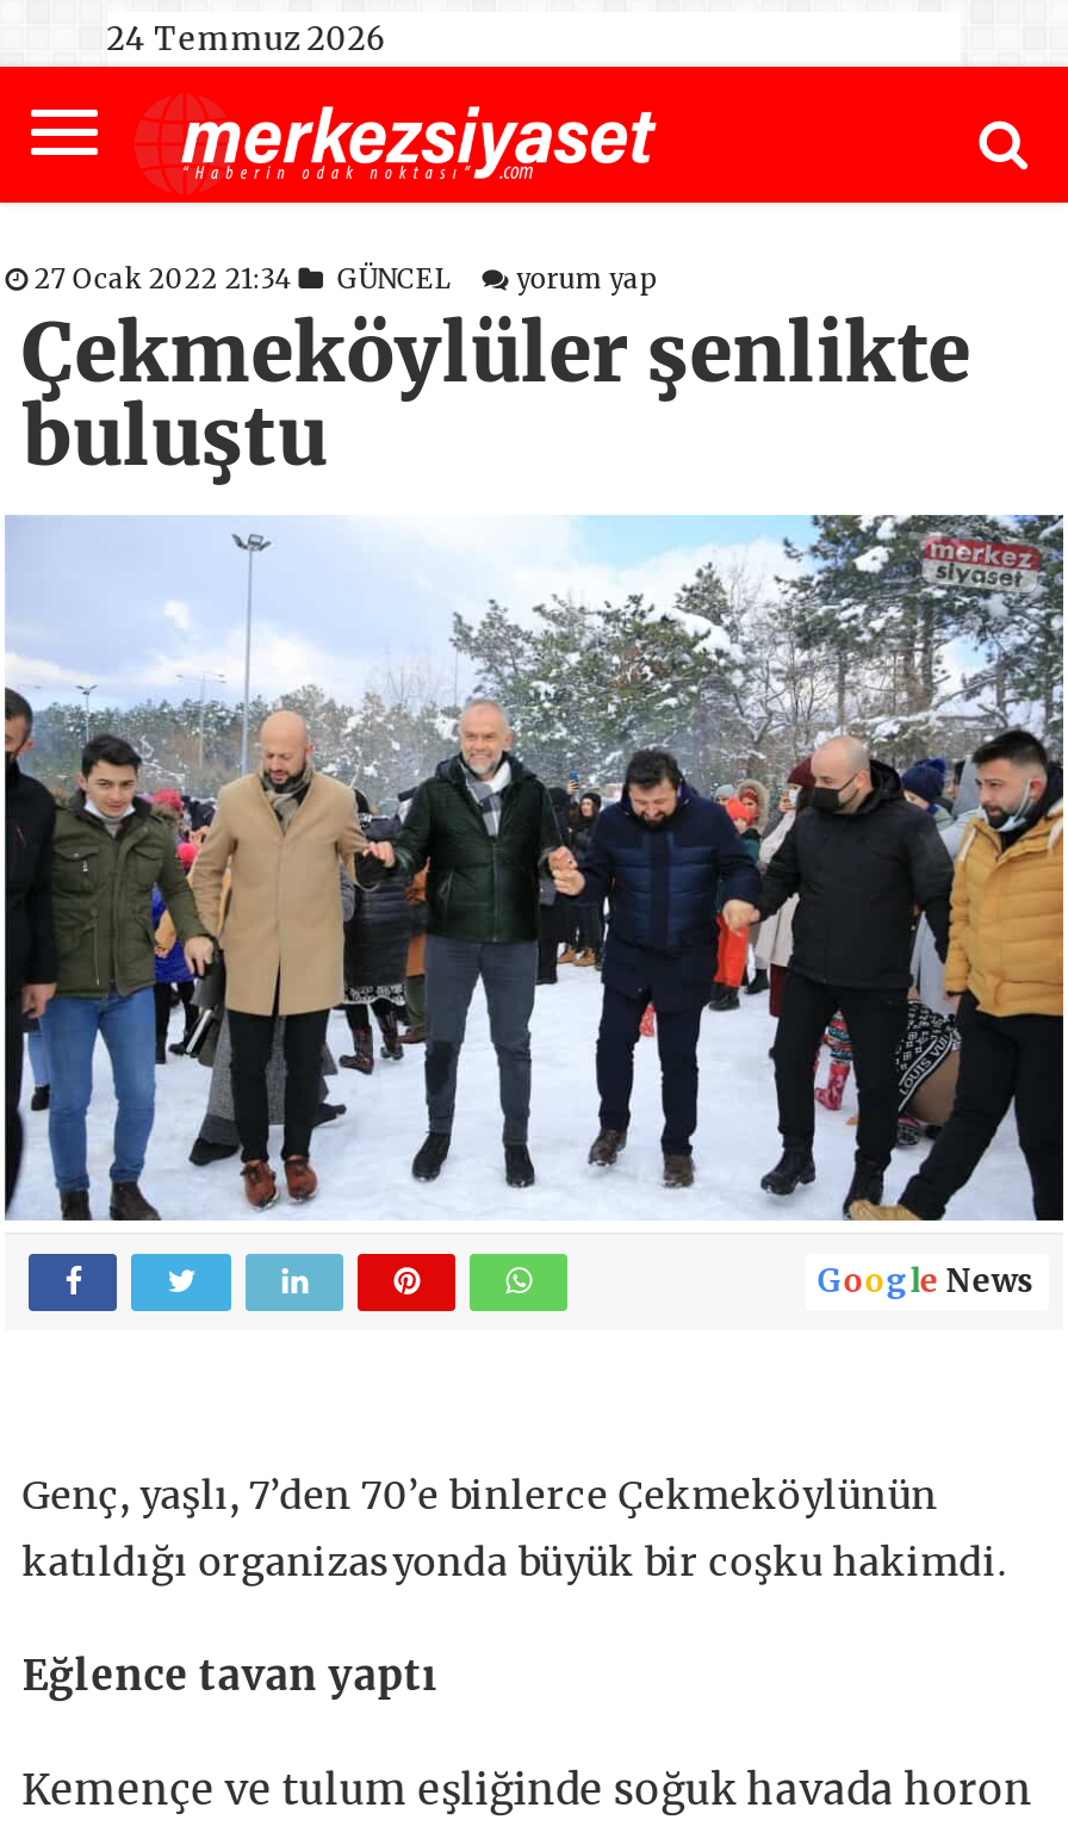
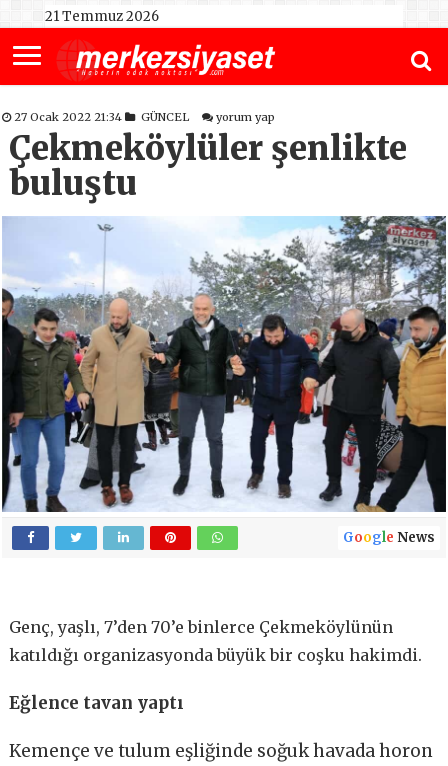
[107,19,386,60] 24 Temmuz 2026 -> [45,8,159,25] 21 Temmuz 2026

